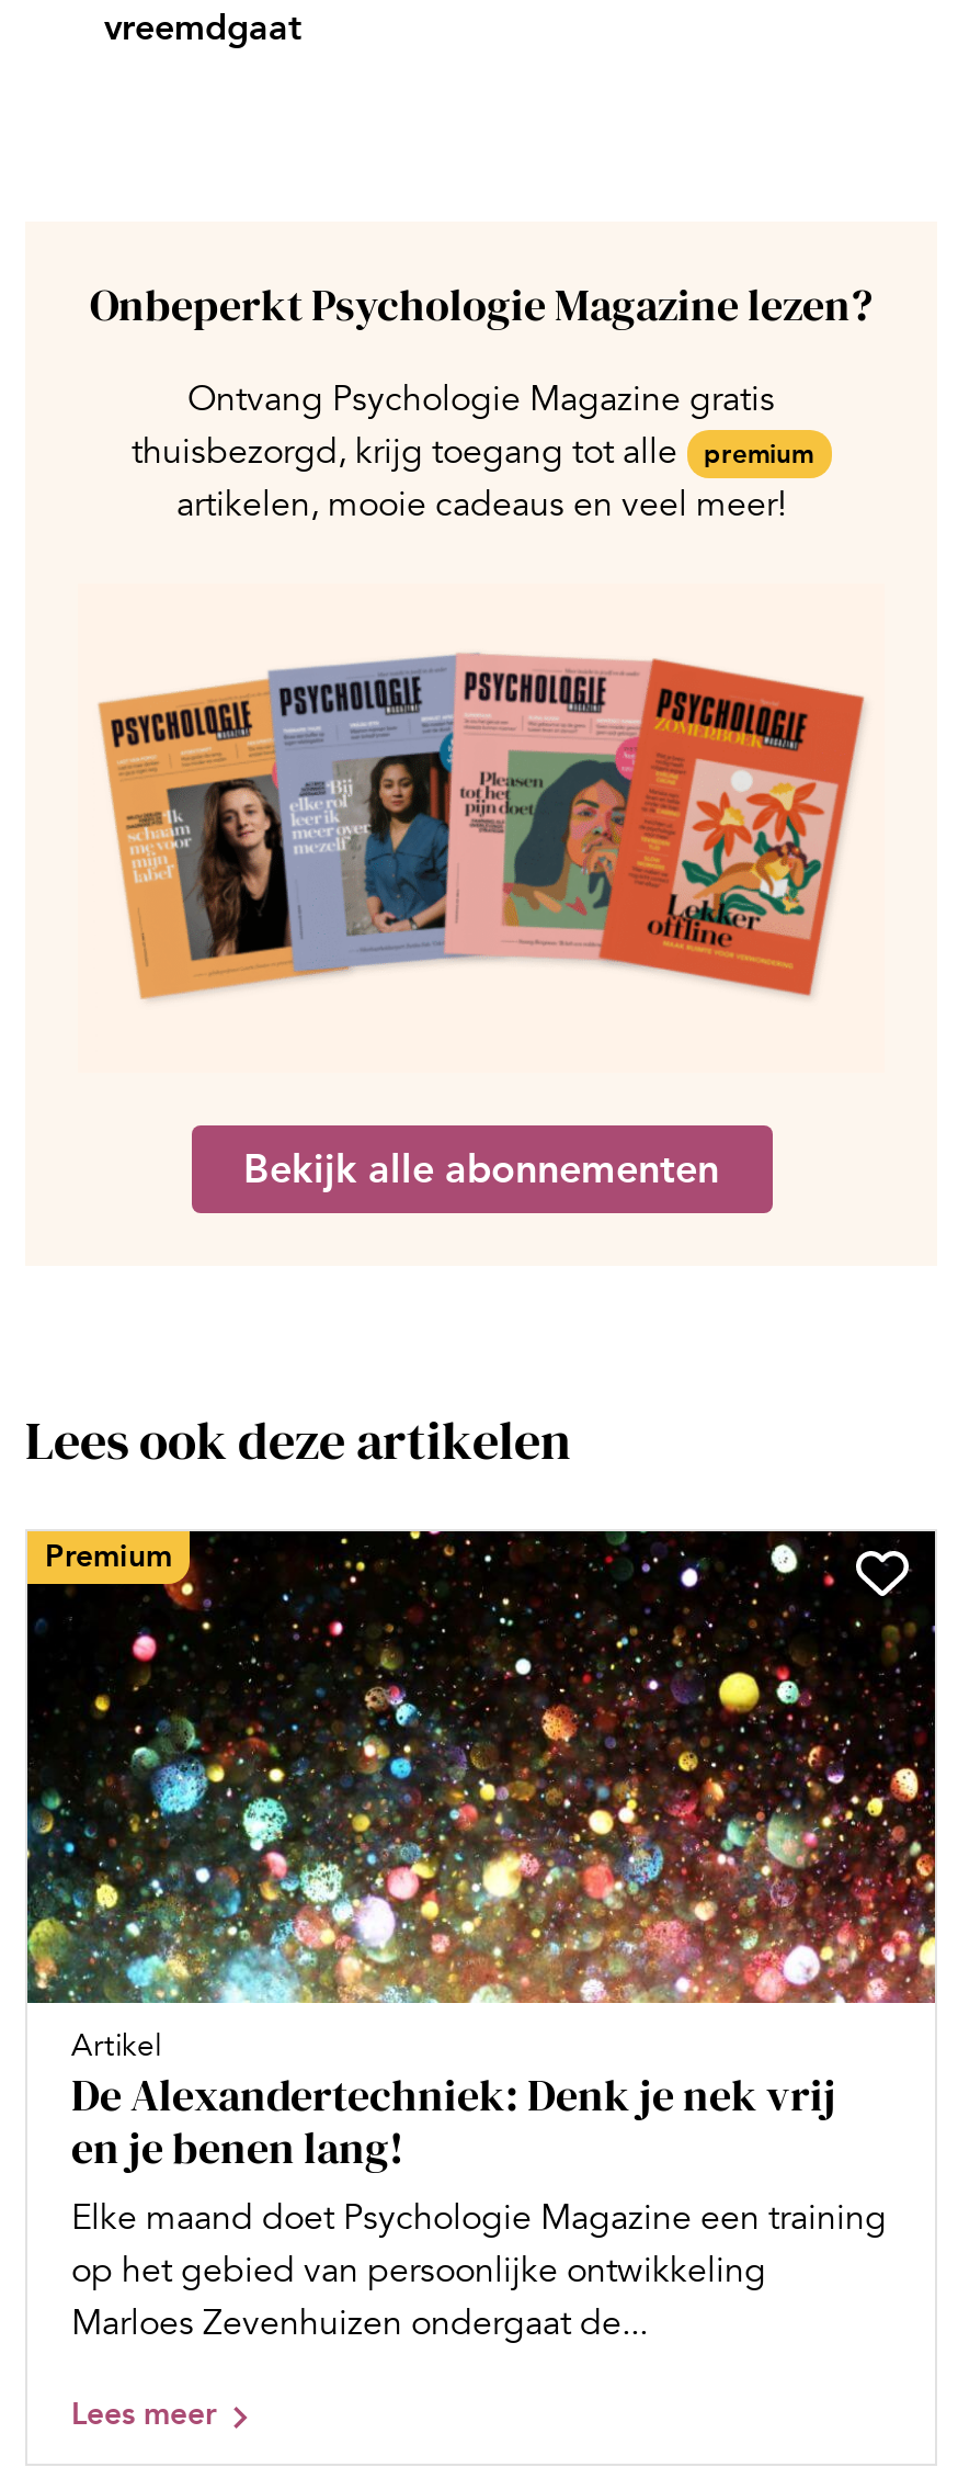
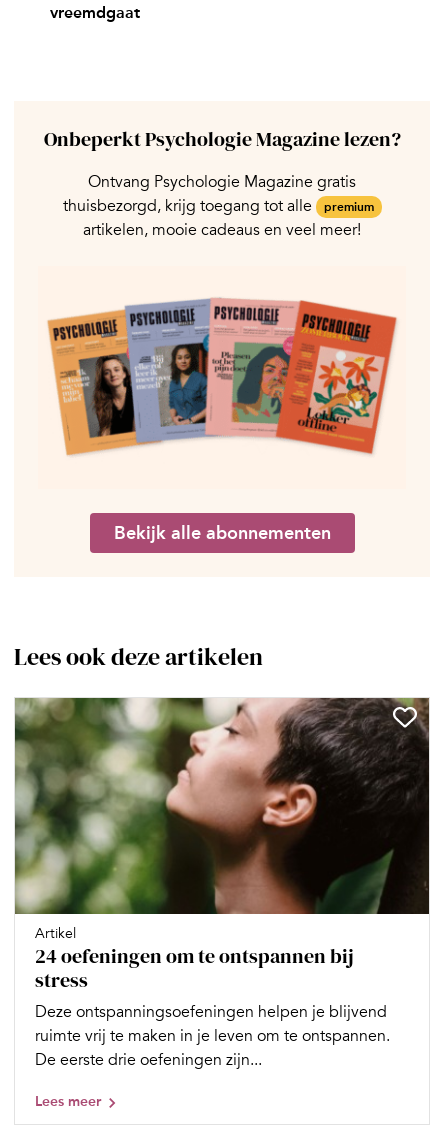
[25,1529,937,2346] [image] | De Alexandertechniek: Denk je nek vrij | en je benen lang! | Elke maand doet Psychologie Magazine een training | op het gebied van persoonlijke ontwikkeling | Marloes Zevenhuizen ondergaat de... -> [14,697,430,1070] [image] | 24 oefeningen om te ontspannen bij | stress | Deze ontspanningsoefeningen helpen je blijvend | ruimte vrij te maken in je leven om te ontspannen. | De eerste drie oefeningen zijn...
[45,1538,172,1575] Premium -> none

